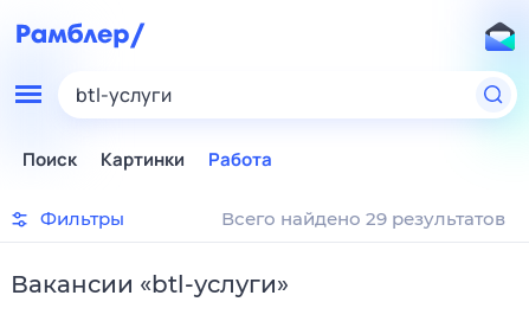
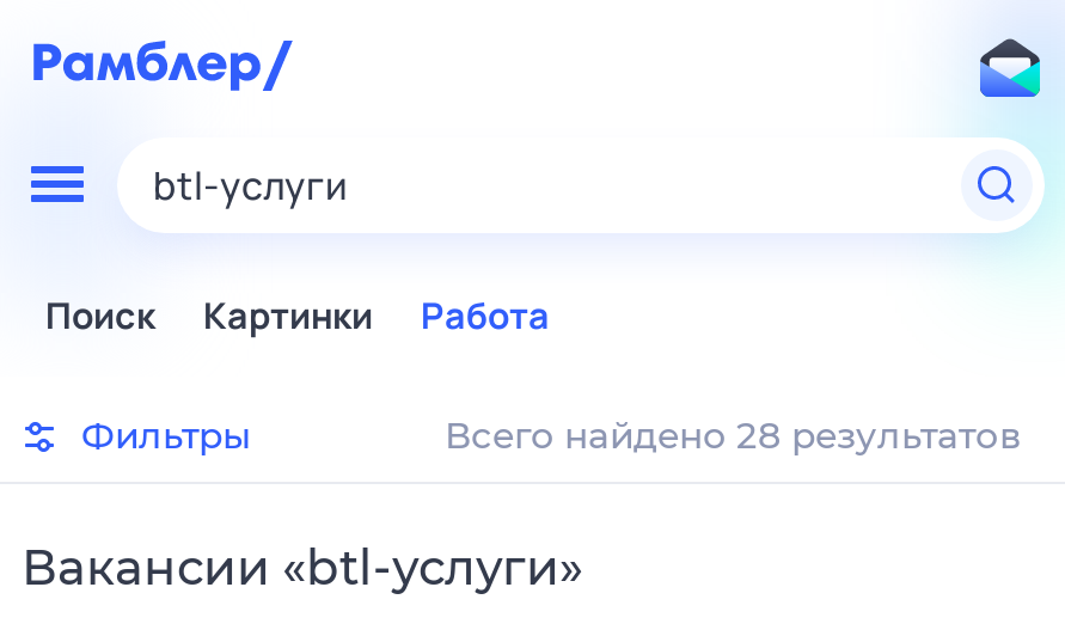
[221,207,505,230] Всего найдено 29 результатов -> [445,412,1021,458] Всего найдено 28 результатов

